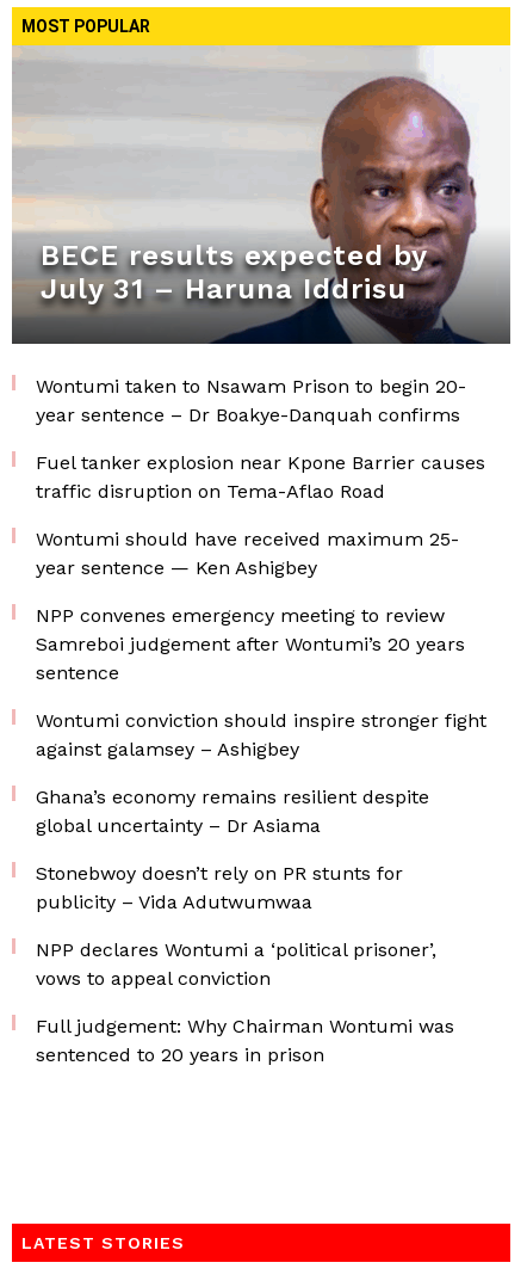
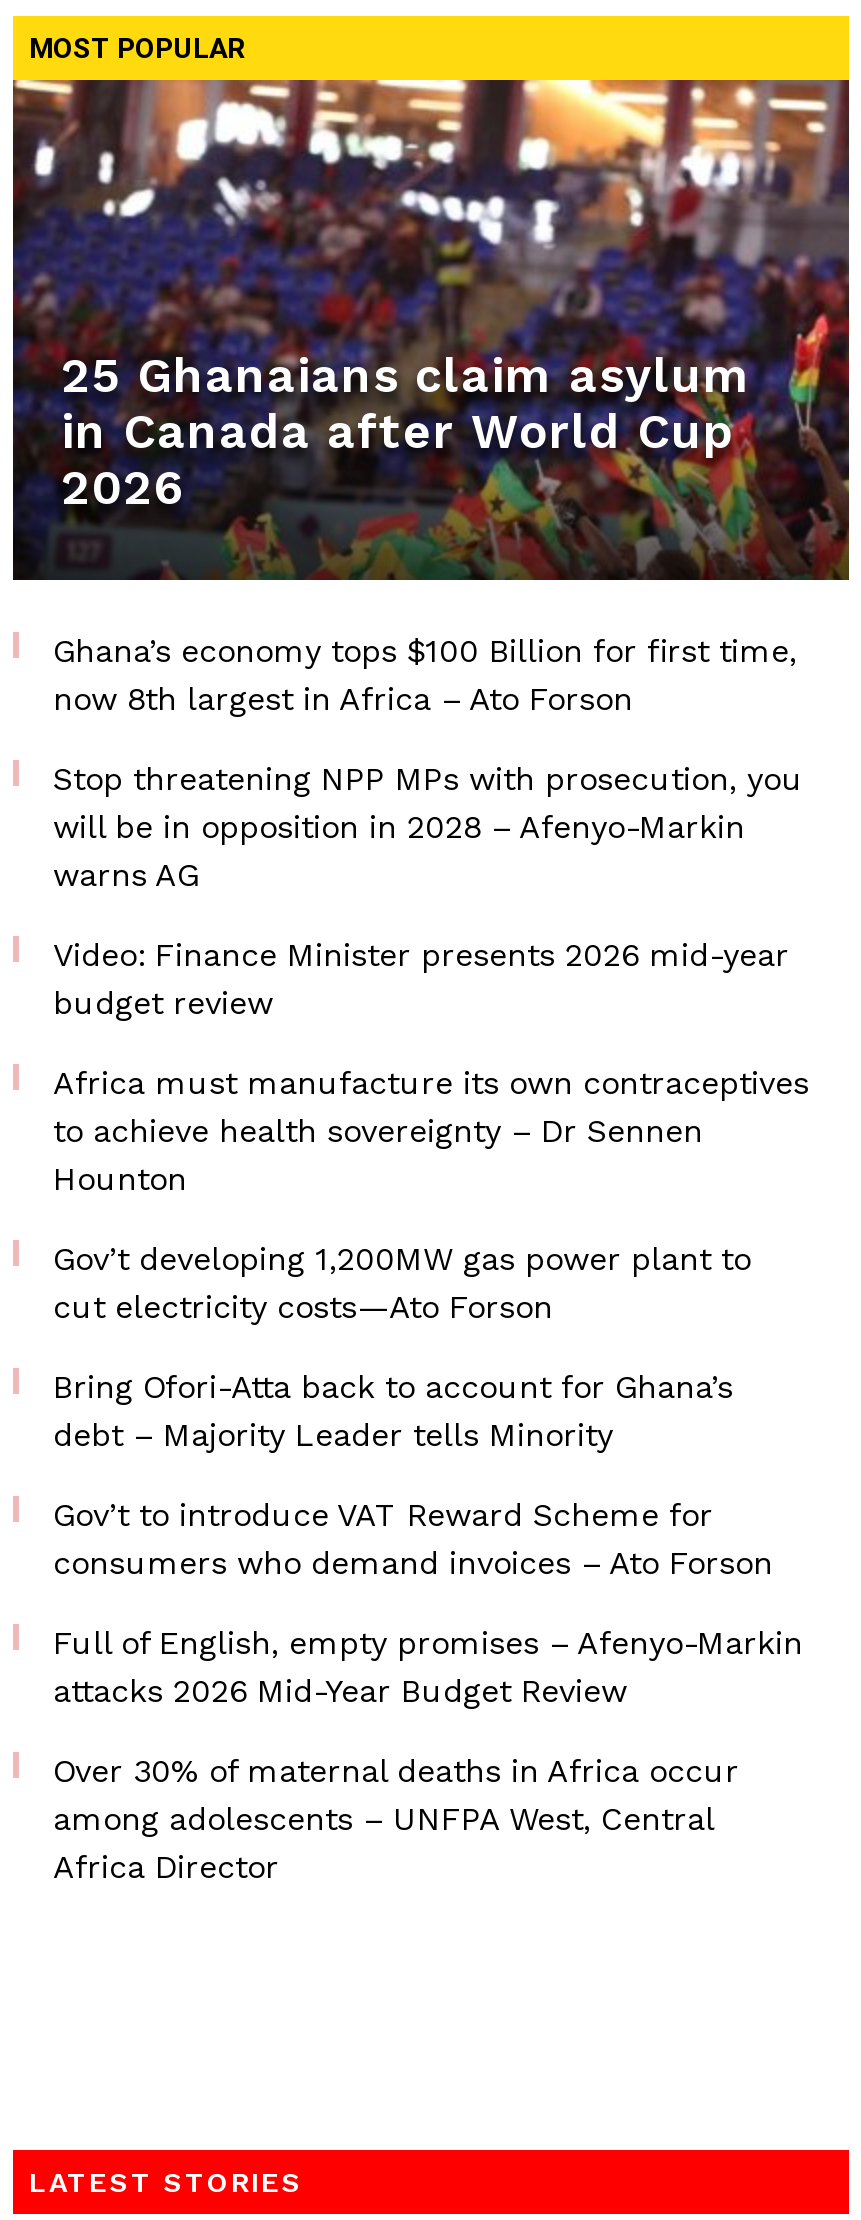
[12,44,510,344] [image] | BECE results expected by | July 31 – Haruna Iddrisu -> [11,78,851,580] [image] | 25 Ghanaians claim asylum | in Canada after World Cup | 2026
[36,375,466,426] Wontumi taken to Nsawam Prison to begin 20- | year sentence – Dr Boakye-Danquah confirms -> [53,632,797,718] Ghana’s economy tops $100 Billion for first time, | now 8th largest in Africa – Ato Forson
[36,451,485,503] Fuel tanker explosion near Kpone Barrier causes | traffic disruption on Tema-Aflao Road -> [53,760,803,894] Stop threatening NPP MPs with prosecution, you | will be in opposition in 2028 – Afenyo-Markin | warns AG
[36,528,459,579] Wontumi should have received maximum 25- | year sentence — Ken Ashigbey -> [53,936,789,1022] Video: Finance Minister presents 2026 mid-year | budget review
[36,604,465,684] NPP convenes emergency meeting to review | Samreboi judgement after Wontumi’s 20 years | sentence -> [53,1064,809,1198] Africa must manufacture its own contraceptives | to achieve health sovereignty – Dr Sennen | Hounton
[36,709,486,760] Wontumi conviction should inspire stronger fight | against galamsey – Ashigbey -> [53,1240,751,1326] Gov’t developing 1,200MW gas power plant to | cut electricity costs—Ato Forson
[36,786,429,837] Ghana’s economy remains resilient despite | global uncertainty – Dr Asiama -> [53,1368,733,1454] Bring Ofori-Atta back to account for Ghana’s | debt – Majority Leader tells Minority
[36,862,403,913] Stonebwoy doesn’t rely on PR stunts for | publicity – Vida Adutwumwaa -> [53,1496,773,1582] Gov’t to introduce VAT Reward Scheme for | consumers who demand invoices – Ato Forson
[36,938,436,990] NPP declares Wontumi a ‘political prisoner’, | vows to appeal conviction -> [53,1624,803,1710] Full of English, empty promises – Afenyo-Markin | attacks 2026 Mid-Year Budget Review
[36,1015,454,1066] Full judgement: Why Chairman Wontumi was | sentenced to 20 years in prison -> [53,1752,739,1886] Over 30% of maternal deaths in Africa occur | among adolescents – UNFPA West, Central | Africa Director

